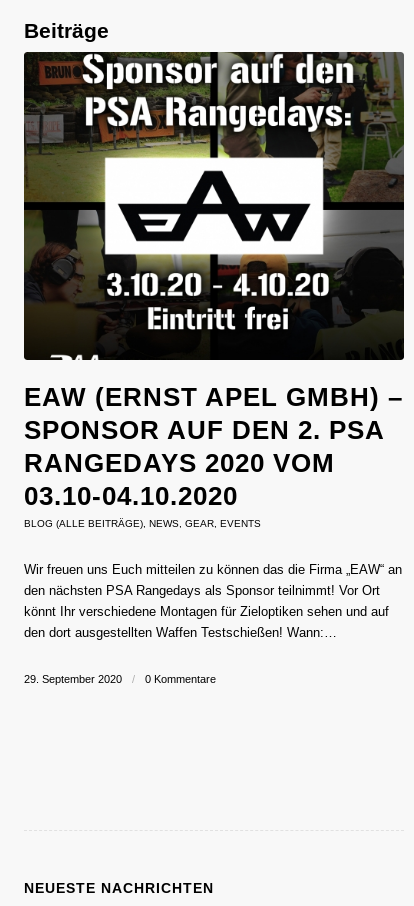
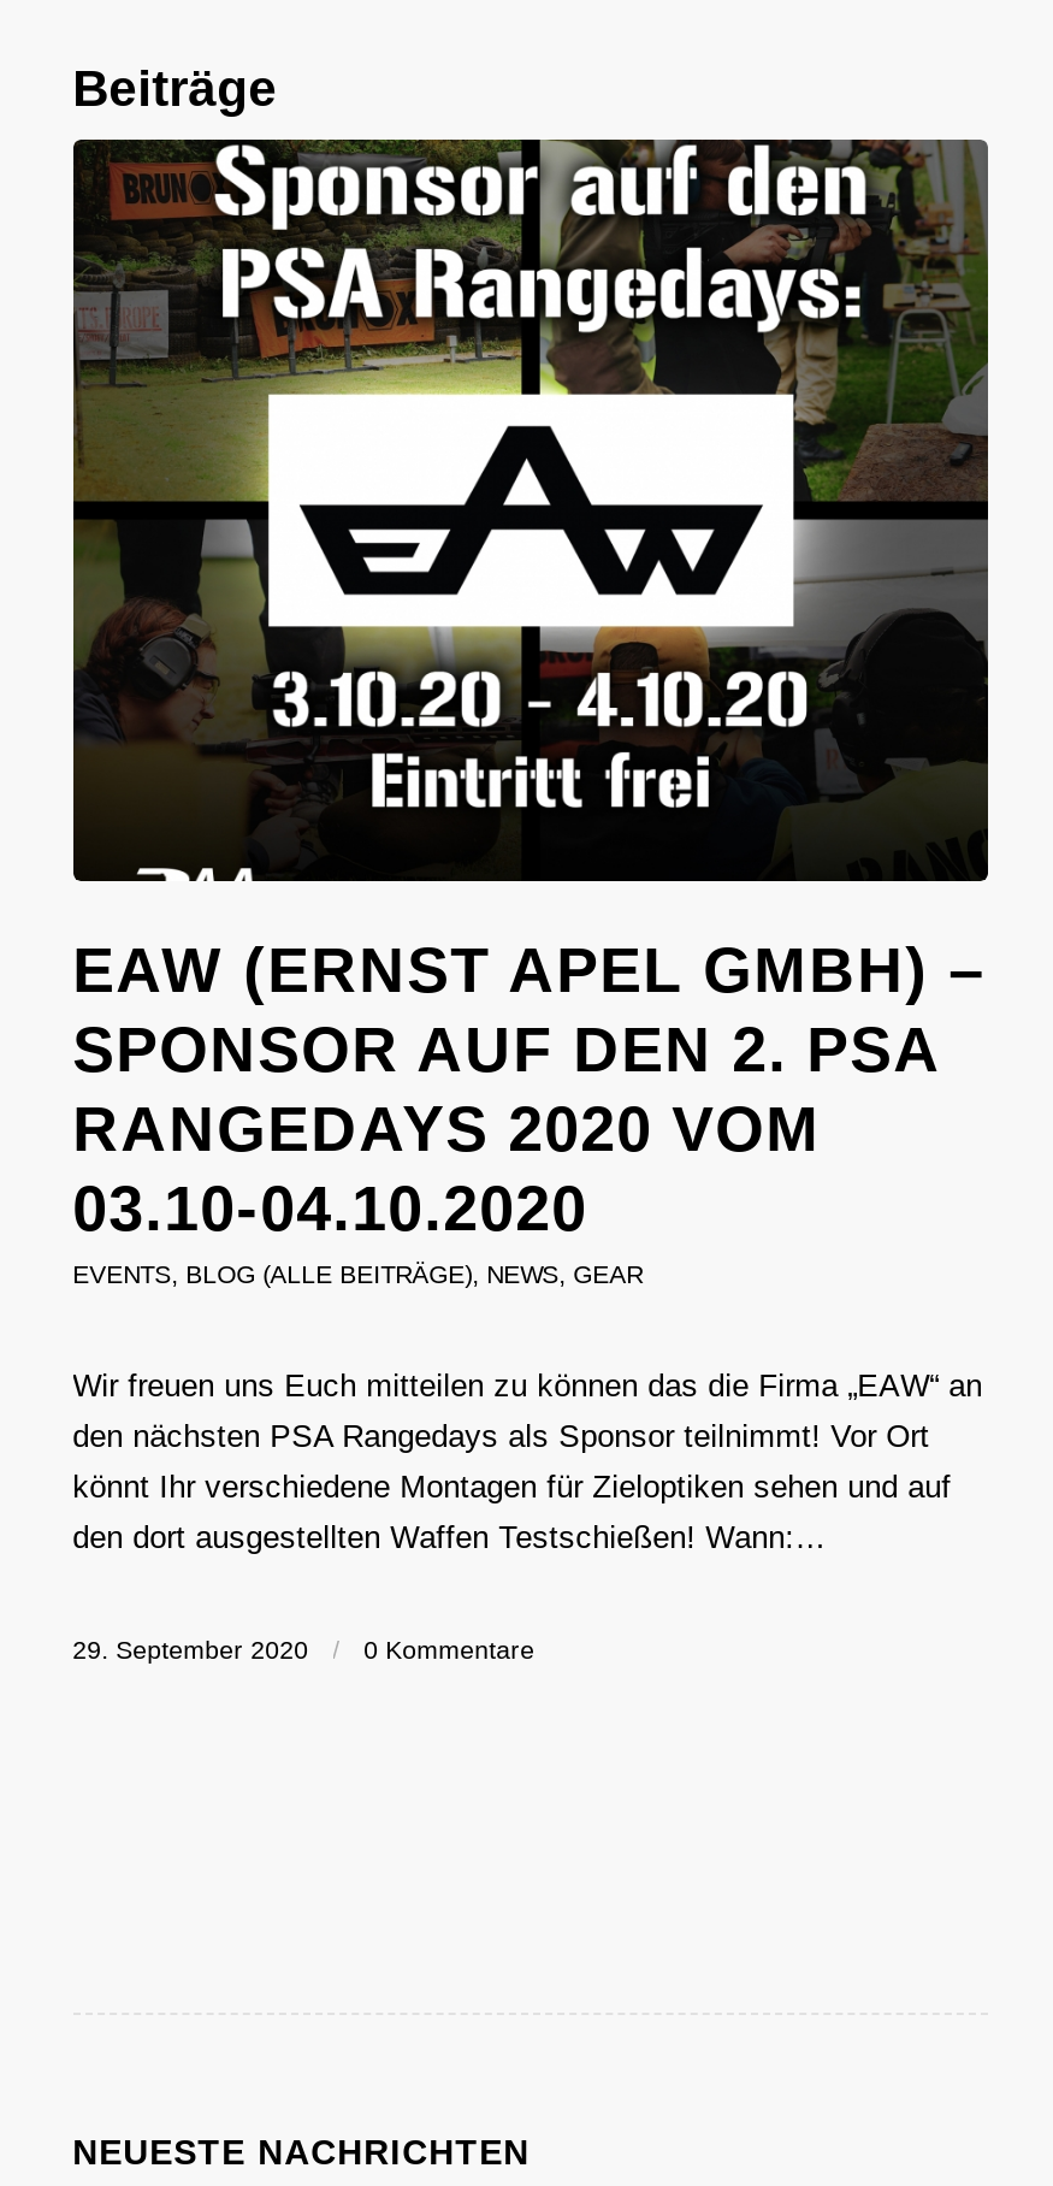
[24,518,261,529] BLOG (ALLE BEITRÄGE), NEWS, GEAR, EVENTS -> [72,1262,643,1288] EVENTS, BLOG (ALLE BEITRÄGE), NEWS, GEAR

